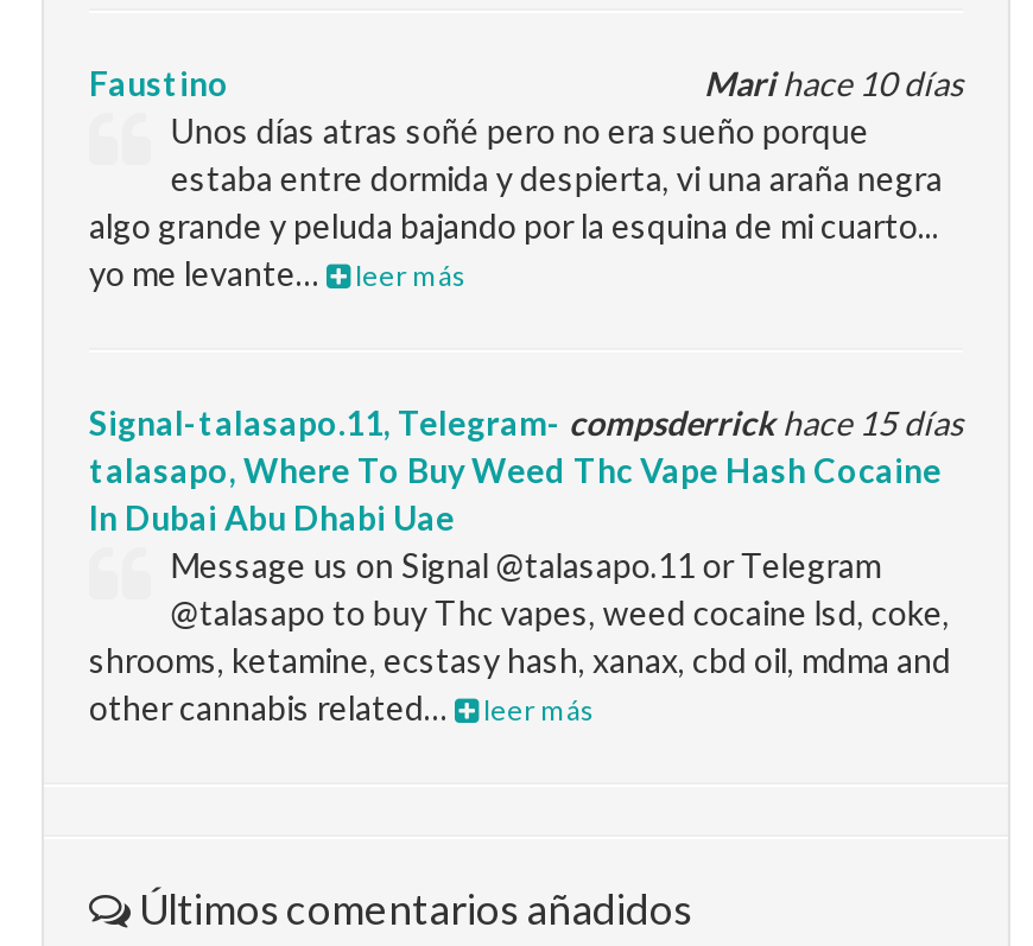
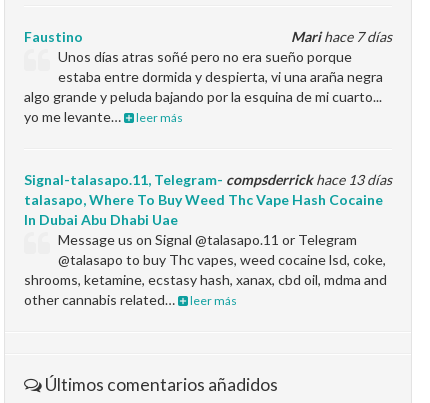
[704,63,963,103] Marihace 10 días -> [291,28,392,45] Marihace 7 días
[569,402,963,443] compsderrick hace 15 días -> [226,171,392,188] compsderrick hace 13 días

